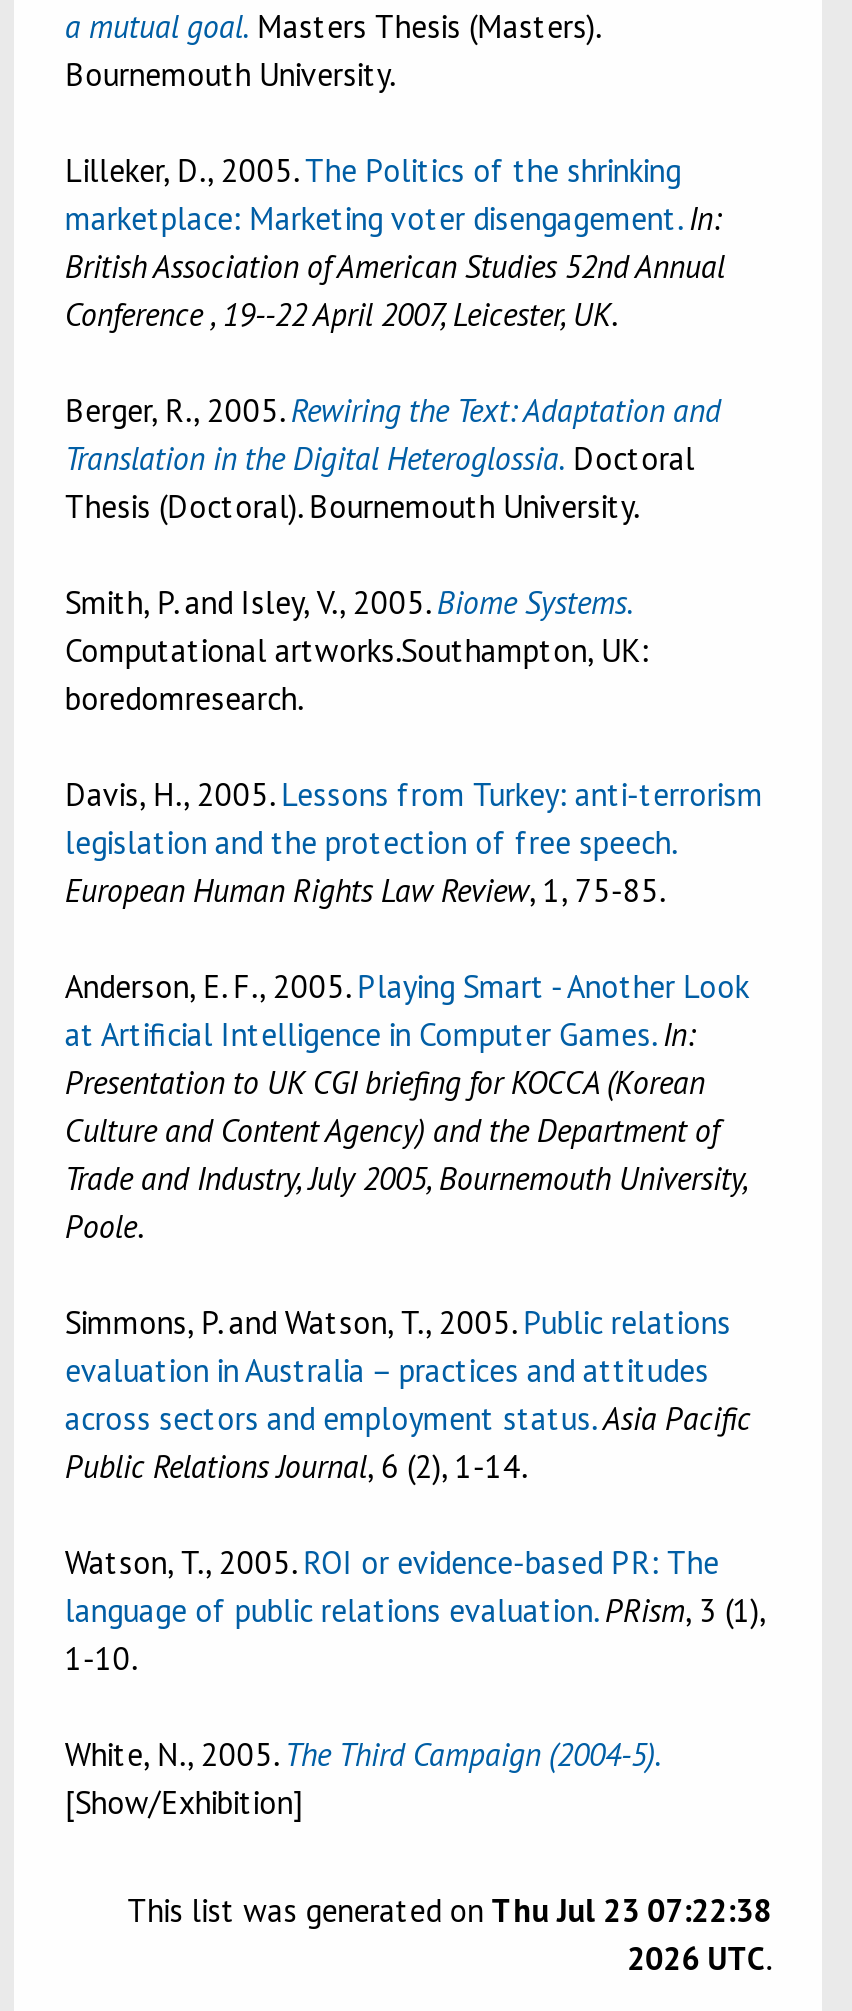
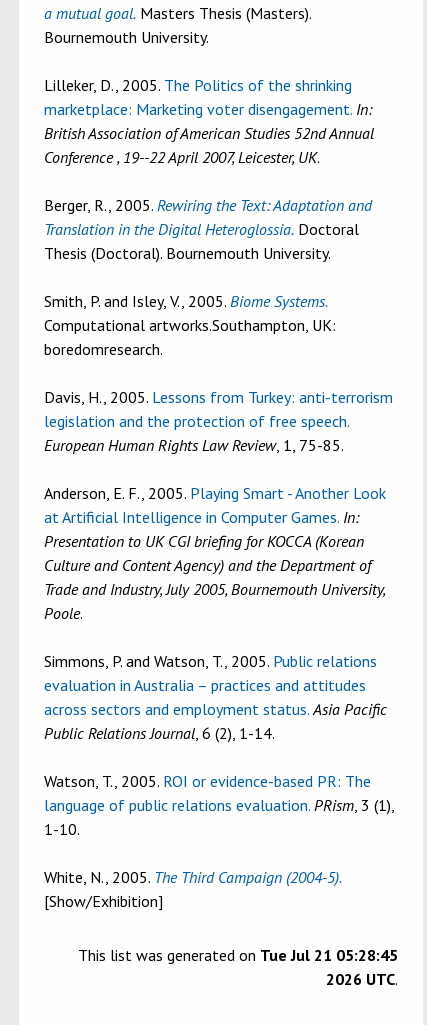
[127,1890,771,1930] This list was generated on Thu Jul 23 07:22:38 -> [78,945,398,965] This list was generated on Tue Jul 21 05:28:45

